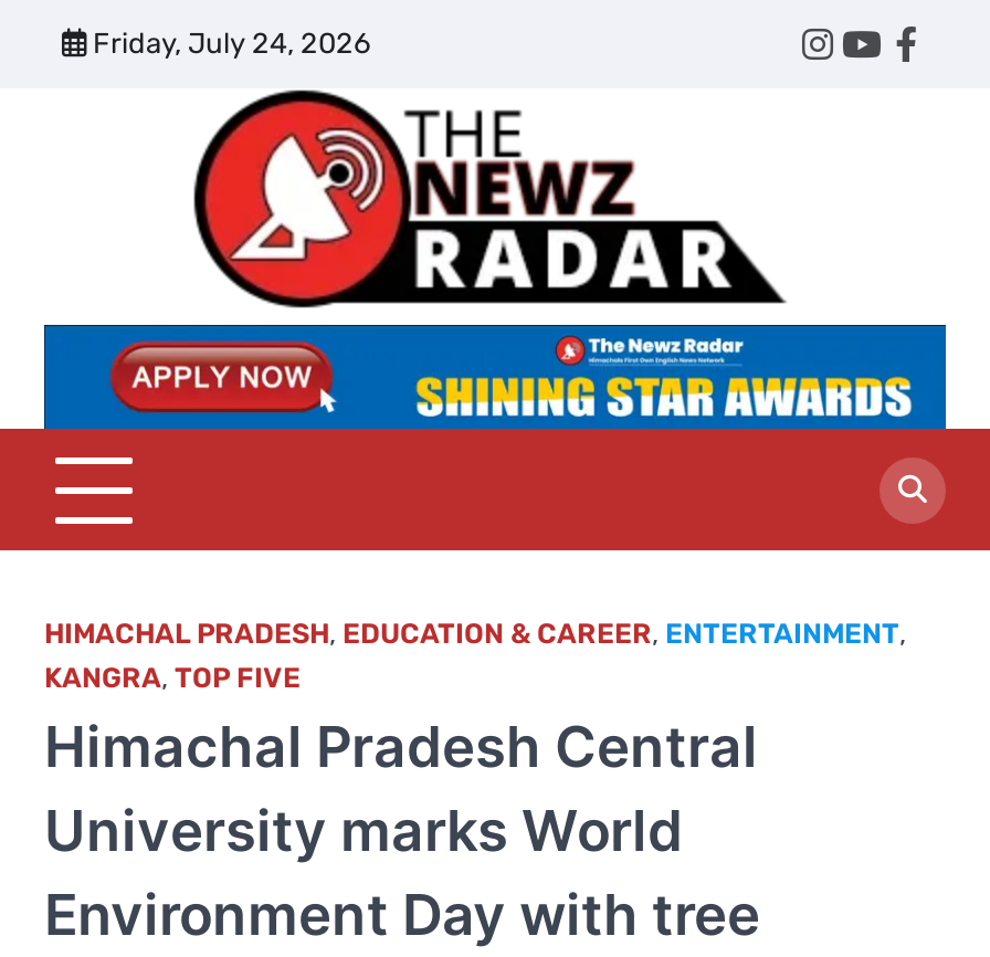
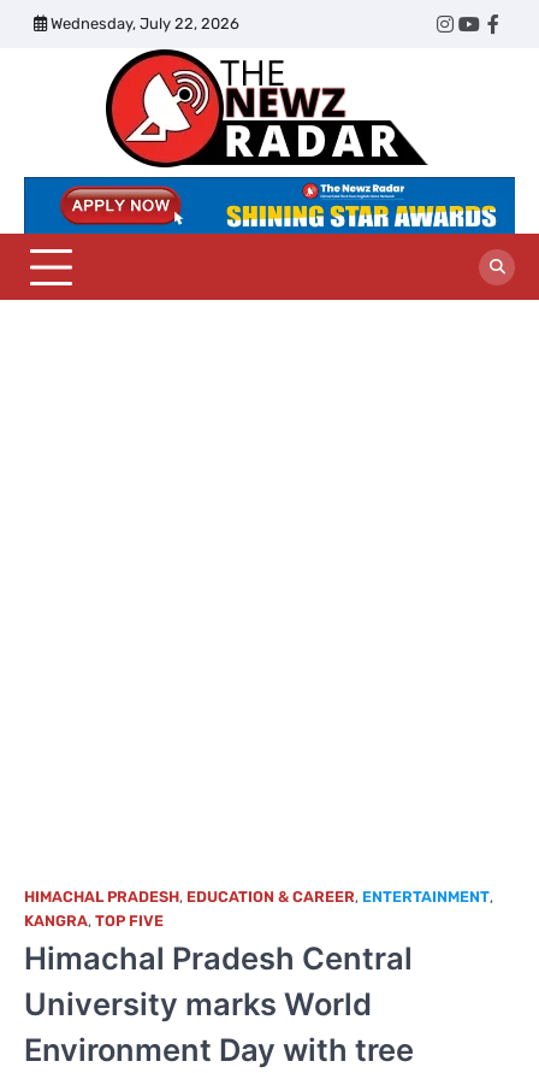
[93,27,371,60] Friday, July 24, 2026 -> [51,14,239,33] Wednesday, July 22, 2026

